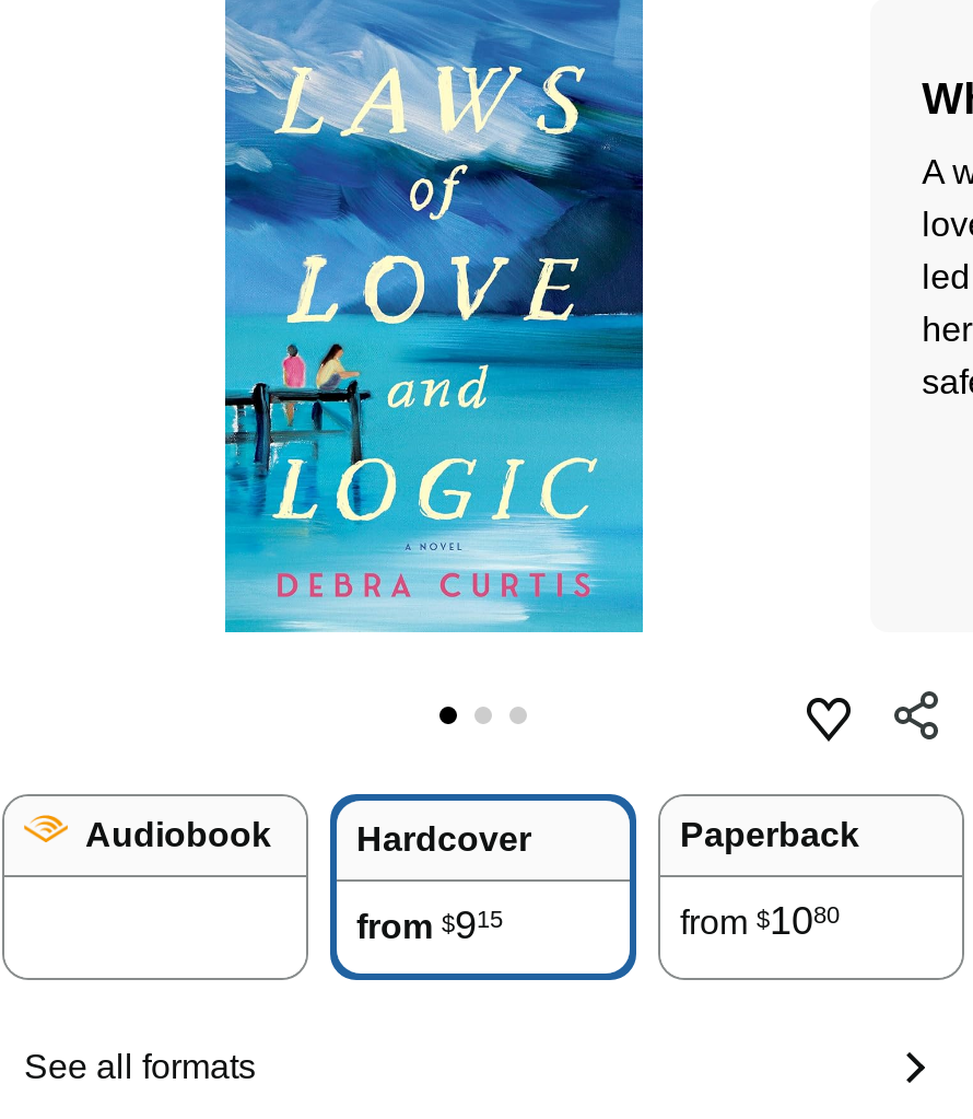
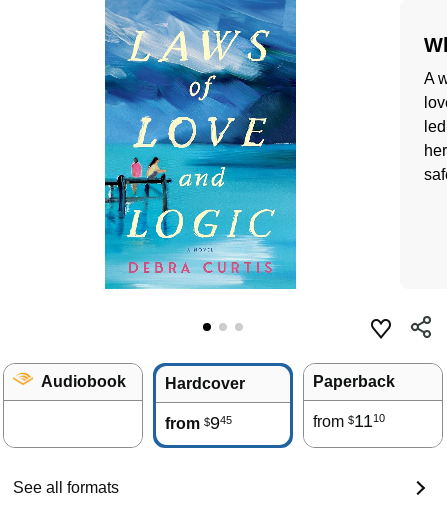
[356,904,503,947] from $915 -> [165,413,232,433] from $945
[680,899,840,943] from $1080 -> [313,411,385,431] from $1110

